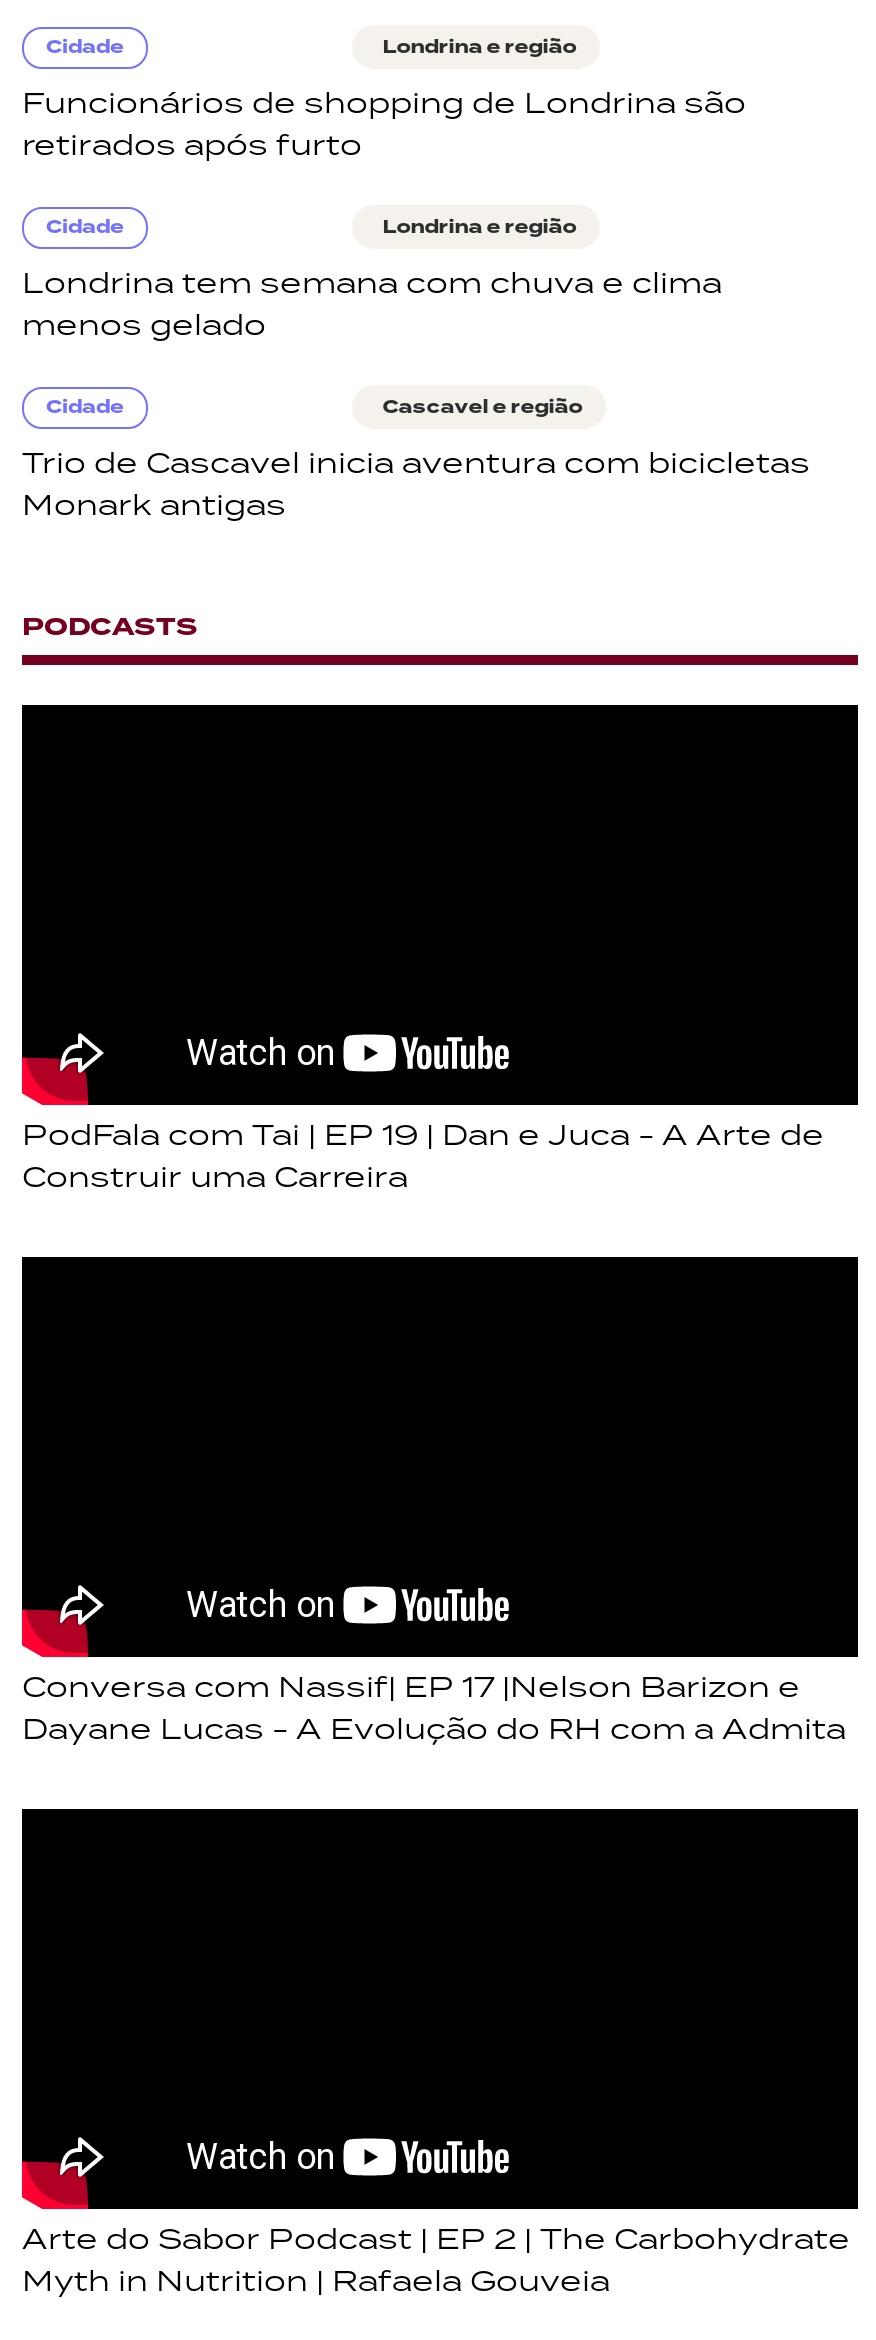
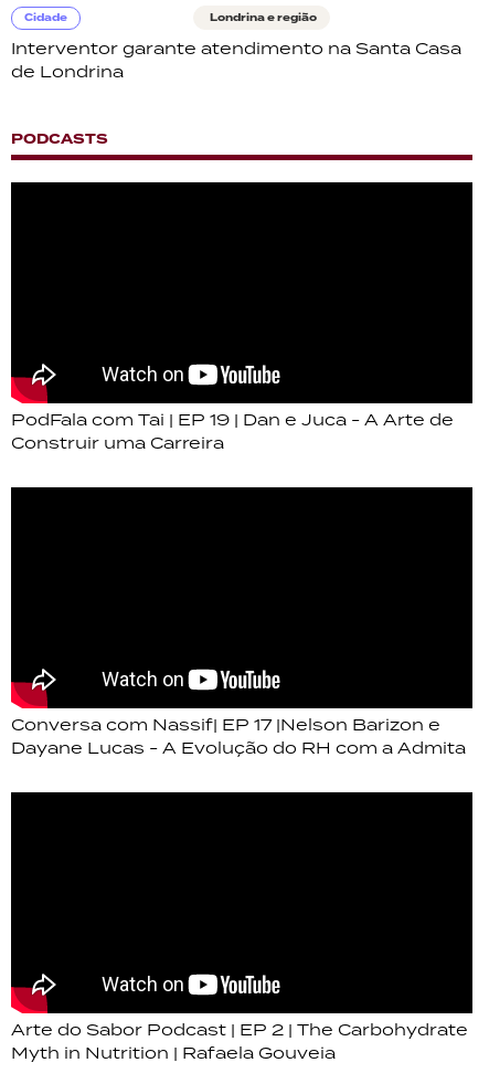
[22,83,810,523] Funcionários de shopping de Londrina são | retirados após furto | Cidade | Londrina e região | Londrina tem semana com chuva e clima | menos gelado | Cidade | Cascavel e região | Trio de Cascavel inicia aventura com bicicletas | Monark antigas -> [11,38,461,82] Interventor garante atendimento na Santa Casa | de Londrina

